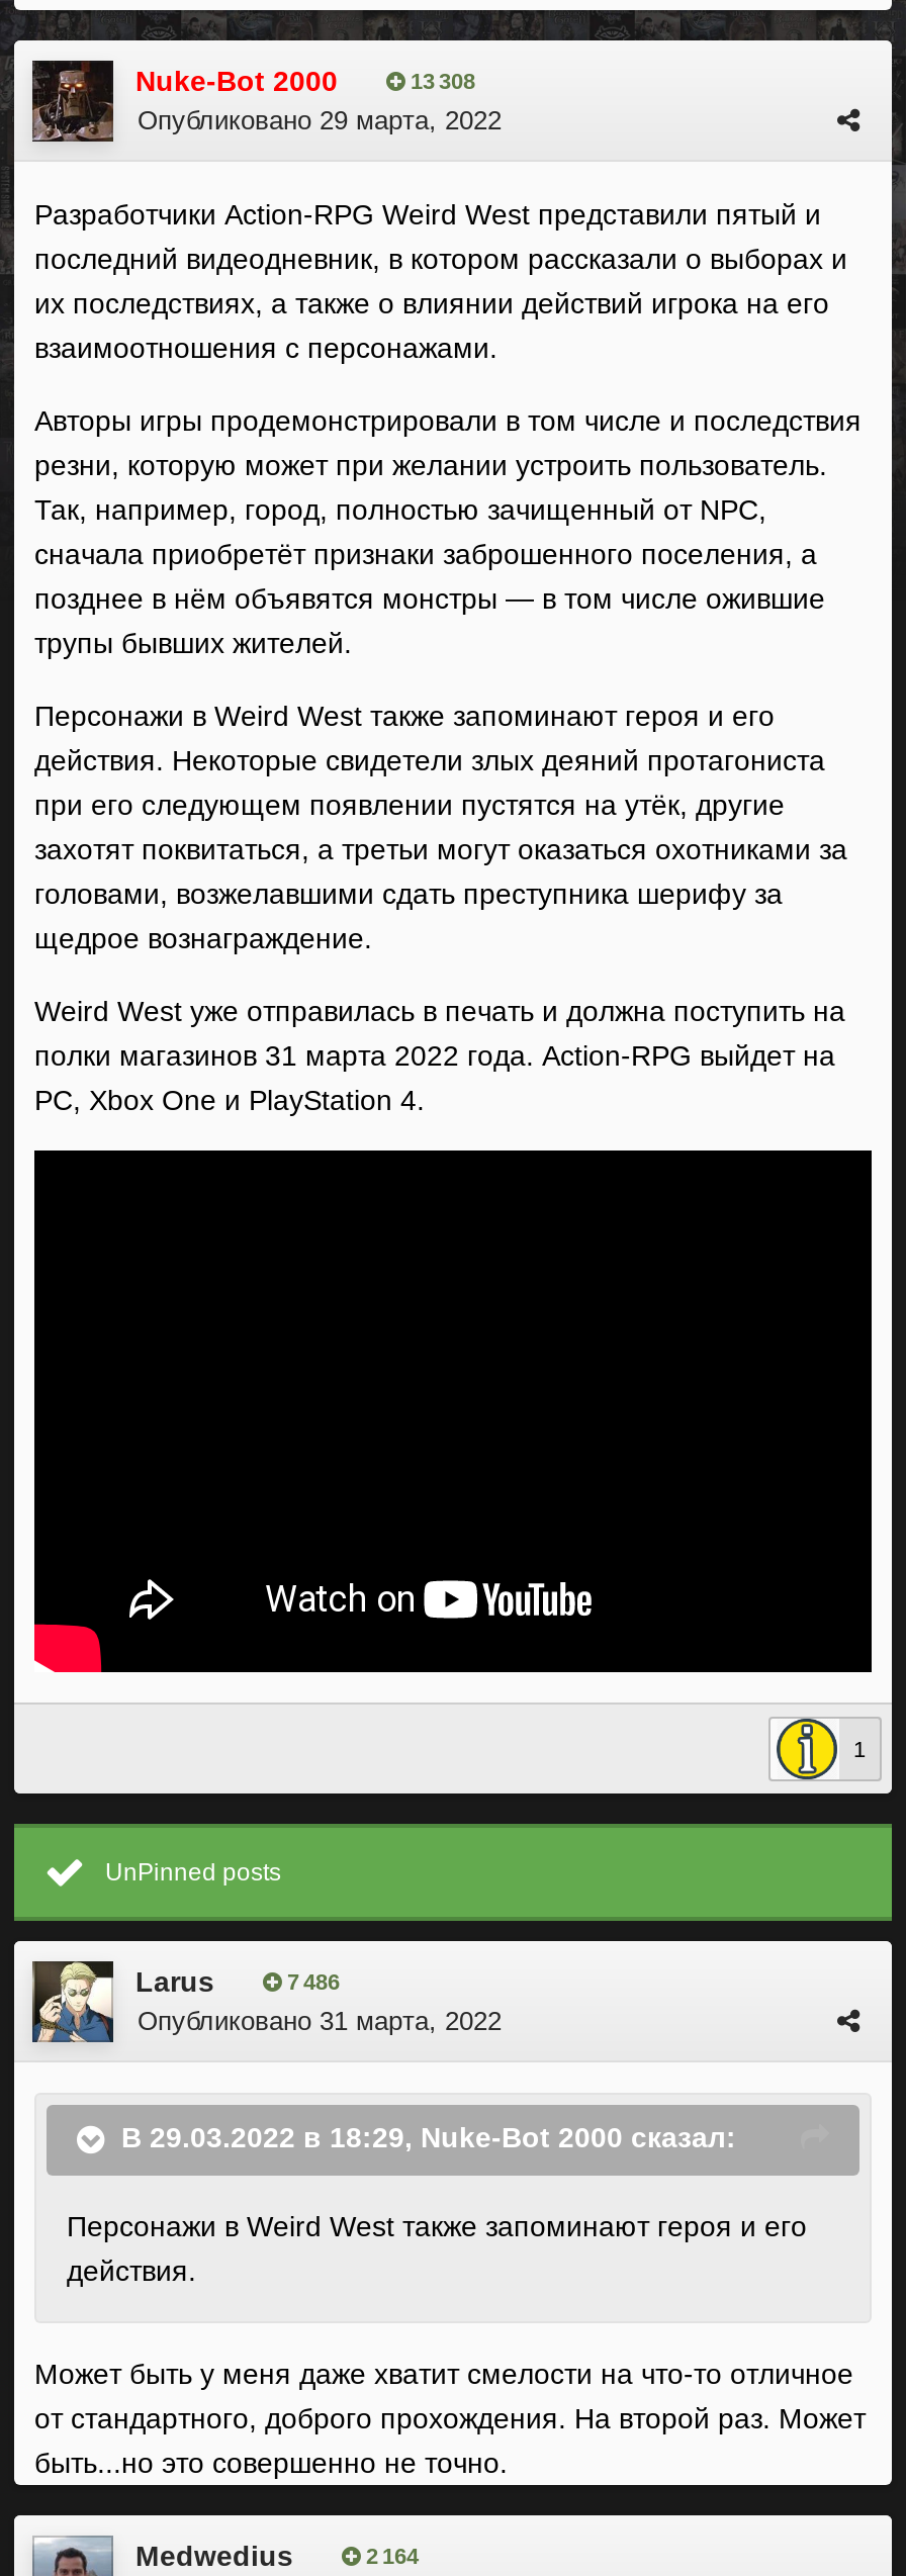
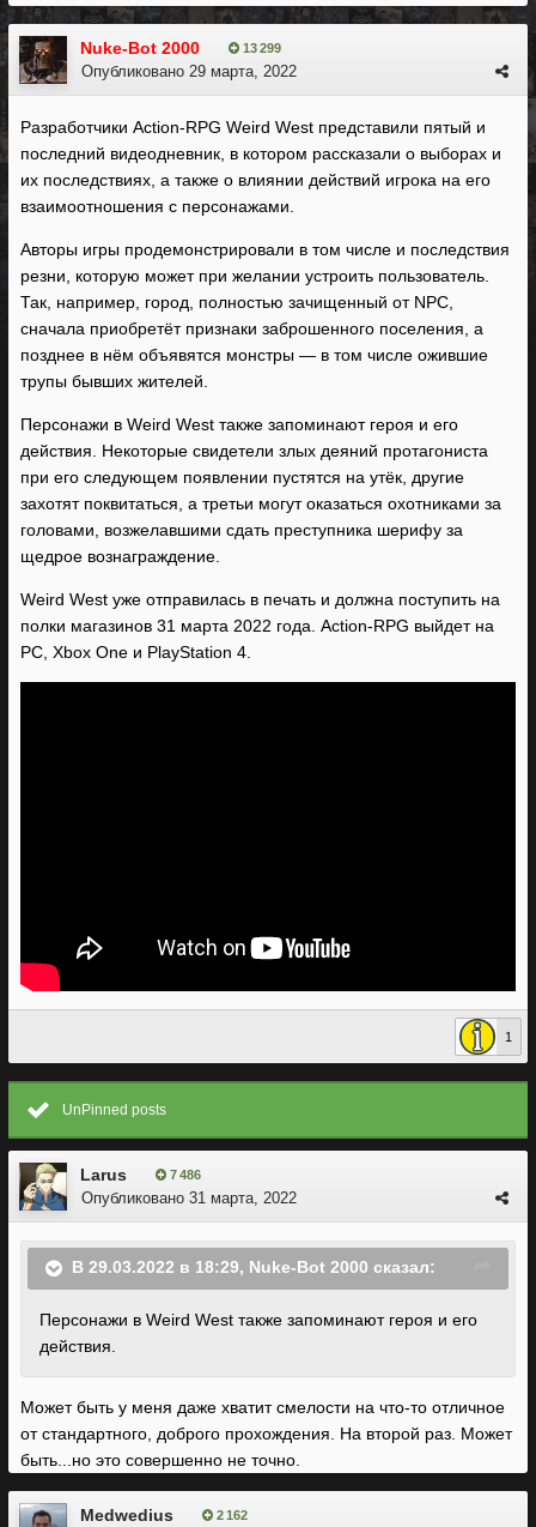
[404,69,475,93] 13 308 -> [239,41,281,55] 13 299
[360,2544,419,2568] 2 164 -> [213,1508,248,1522] 2 162

